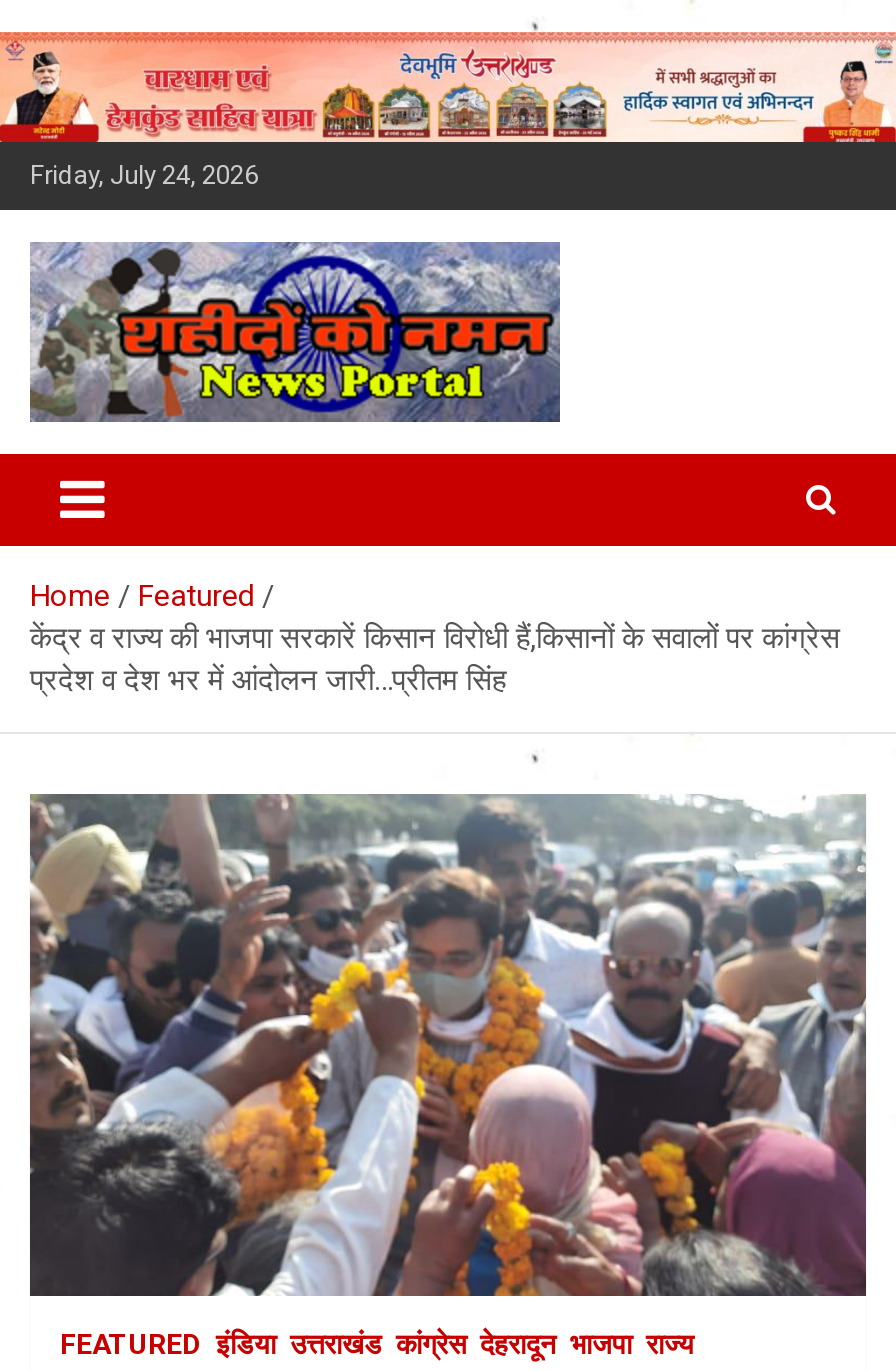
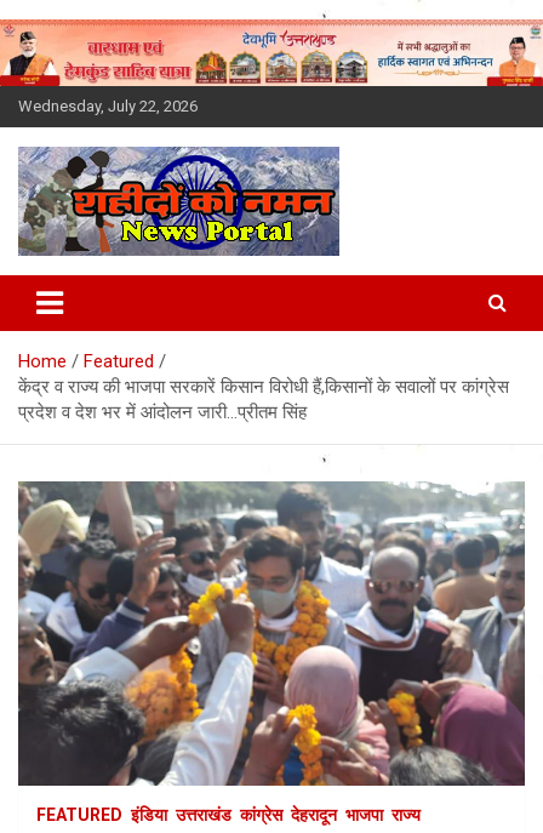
[30,160,258,190] Friday, July 24, 2026 -> [18,97,198,116] Wednesday, July 22, 2026

